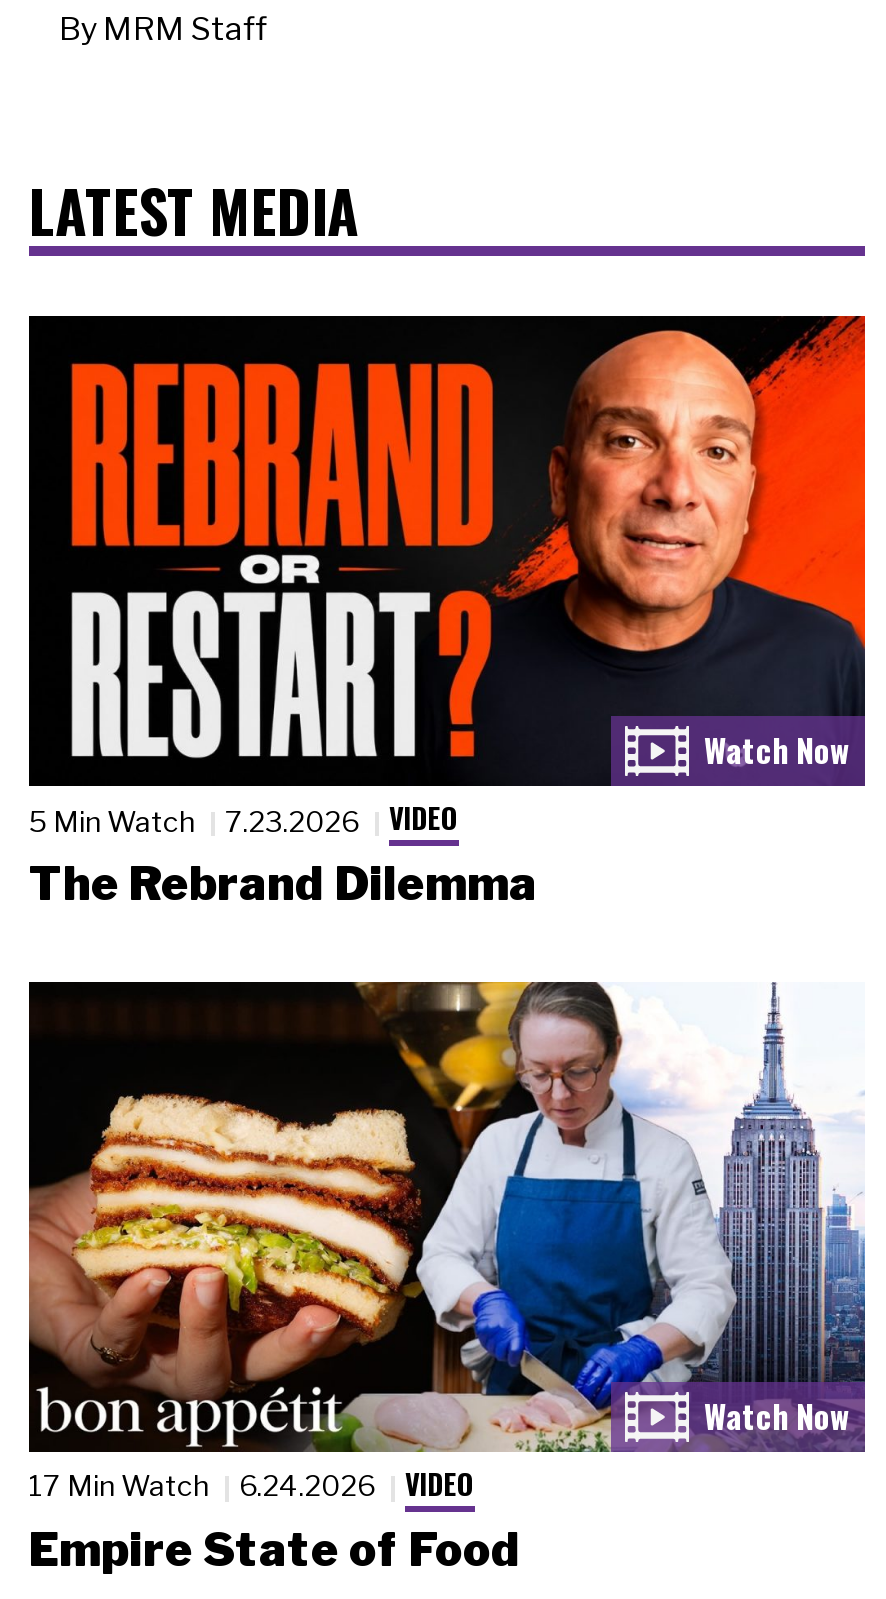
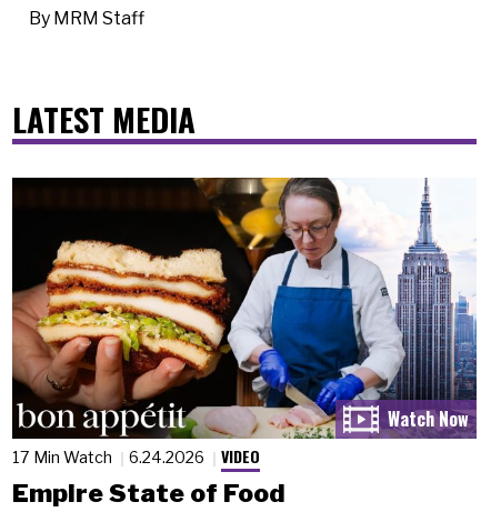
[27,314,867,912] [image] | 5 Min Watch | 7.23.2026 | VIDEO | The Rebrand Dilemma -> none

